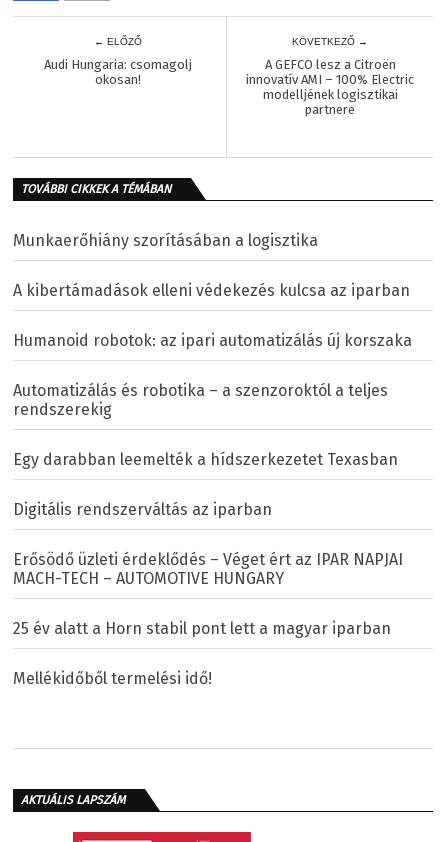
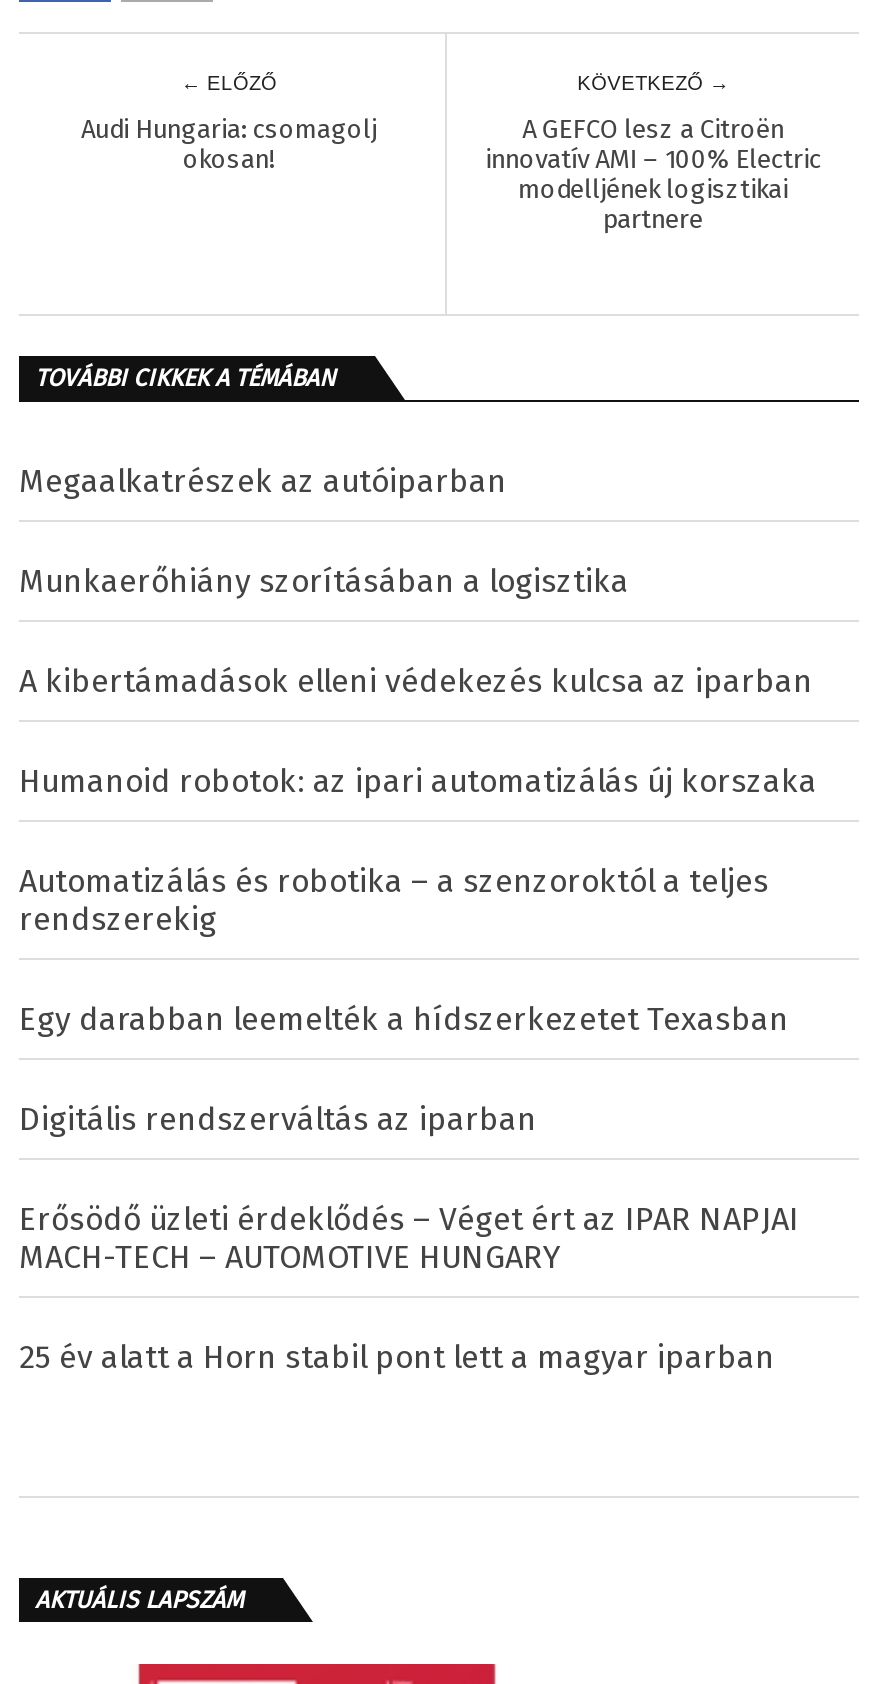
none -> [19,463,507,501] Megaalkatrészek az autóiparban
moved [13,231,412,638] -> [19,563,817,1377]: Munkaerőhiány szorításában a logisztika | A kibertámadások elleni védekezés kulcsa az iparban | Humanoid robotok: az ipari automatizálás új korszaka | ... | MACH-TECH – AUTOMOTIVE HUNGARY | 25 év alatt a Horn stabil pont lett a magyar iparban
[13,669,212,688] Mellékidőből termelési idő! -> none

